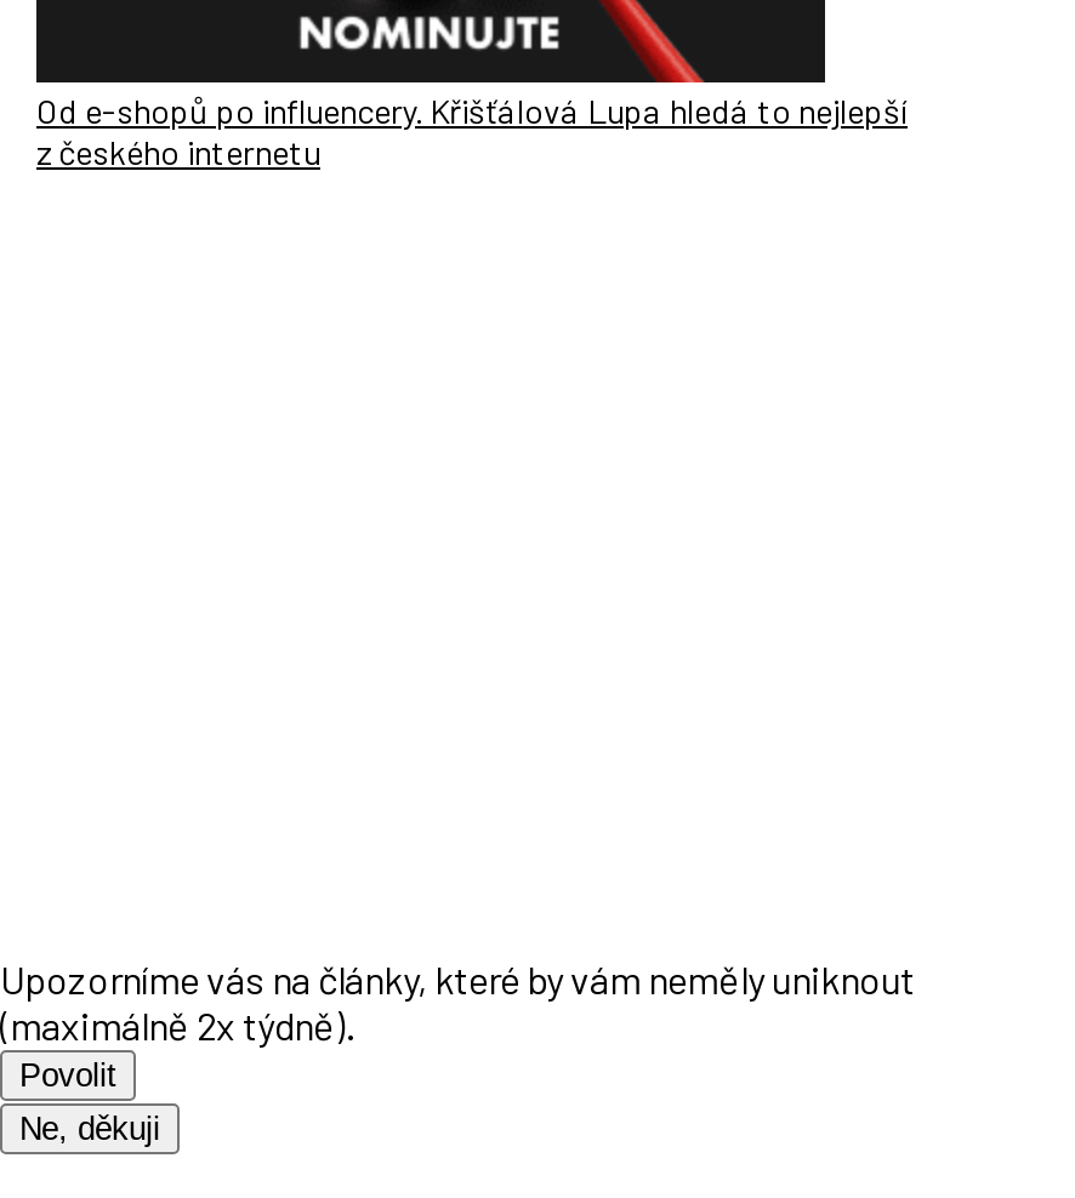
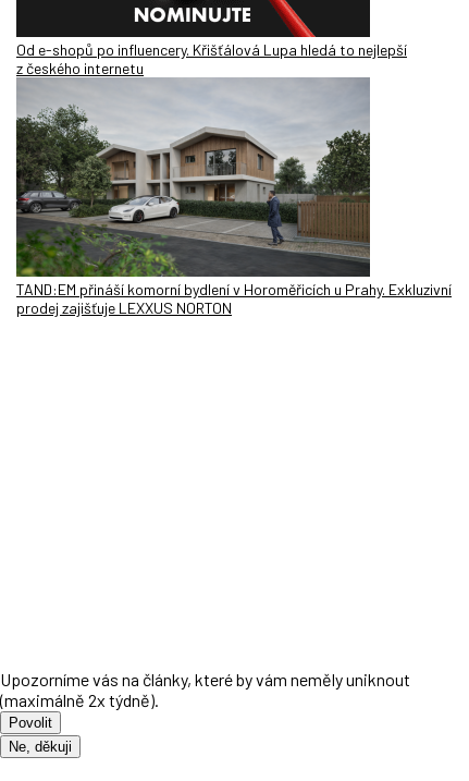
none -> [16,76,452,317] [image] | TAND:EM přináší komorní bydlení v Horoměřicích u Prahy. Exkluzivní | prodej zajišťuje LEXXUS NORTON

